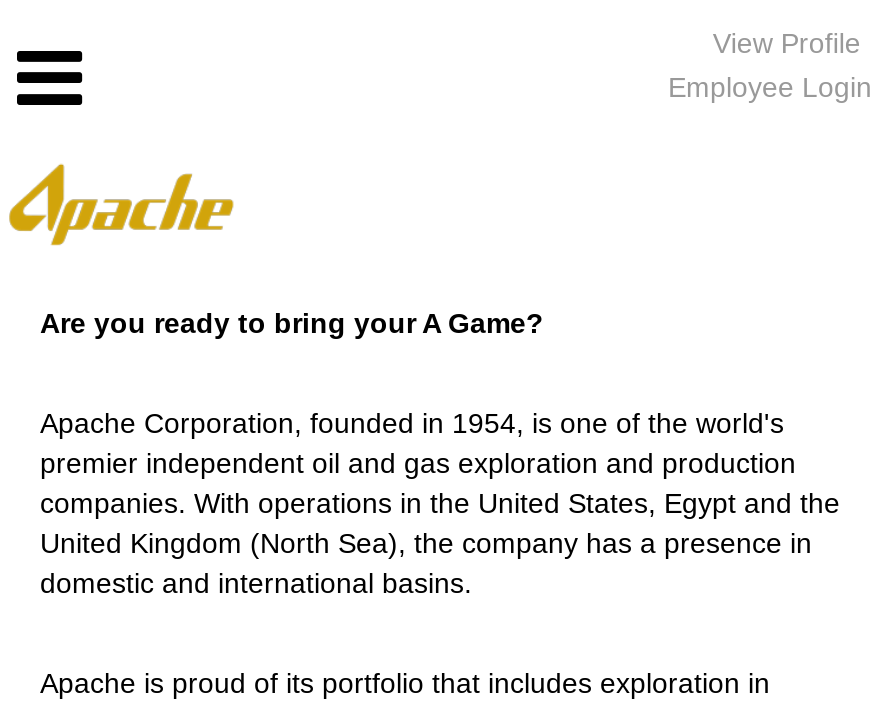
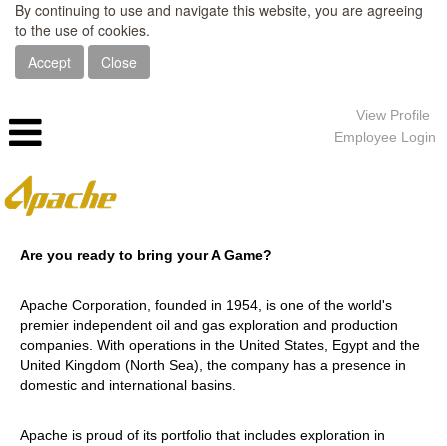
none -> [15,0,423,72] By continuing to use and navigate this website, you are agreeing | to the use of cookies. | Accept | Close

